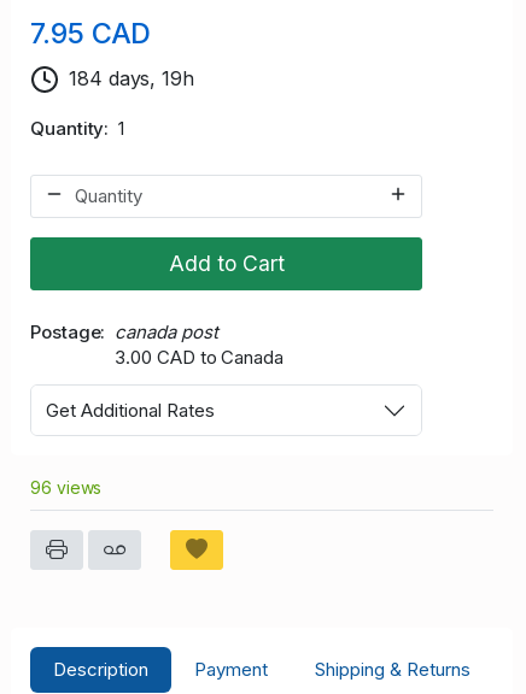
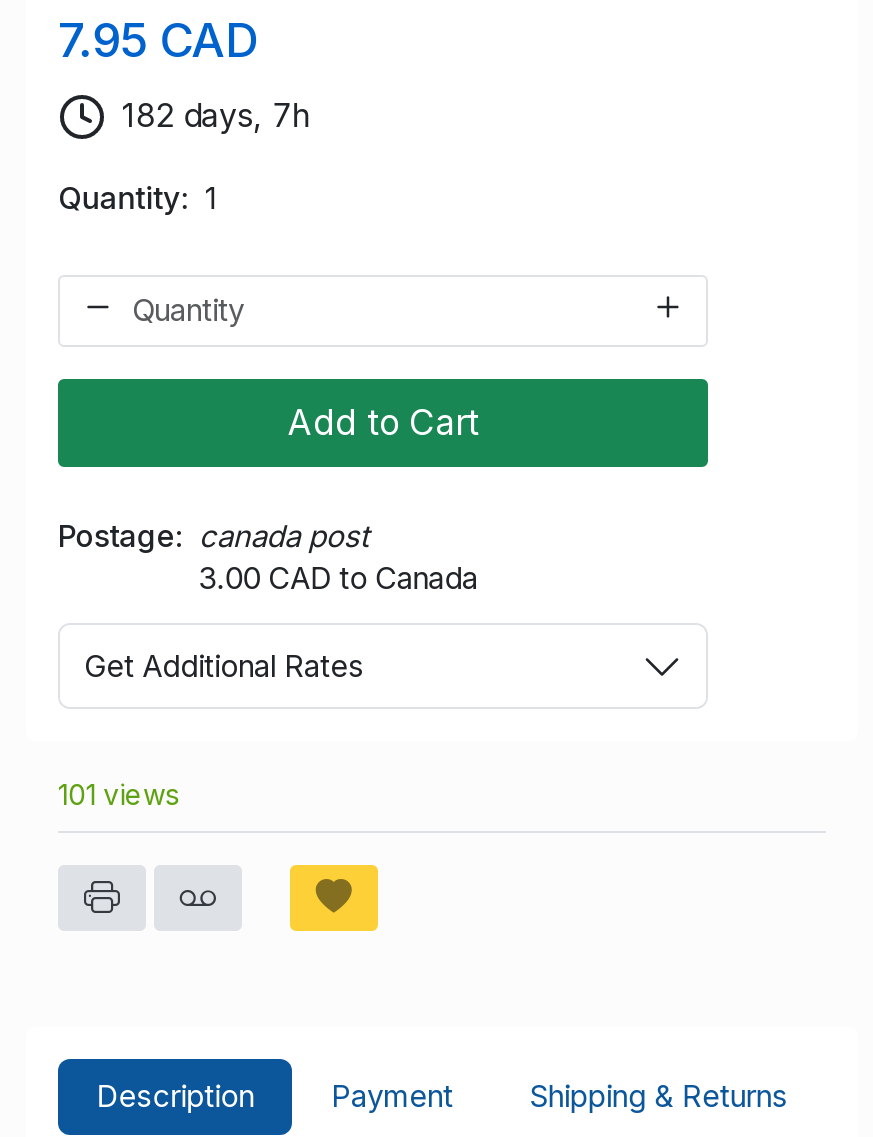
[69,66,194,90] 184 days, 19h -> [122,95,312,135] 182 days, 7h
[30,477,102,498] 96 views -> [58,777,179,811] 101 views

